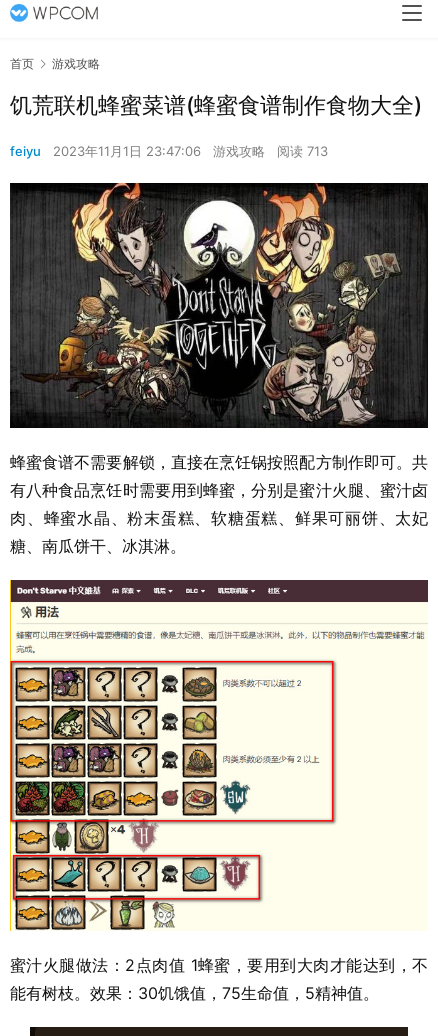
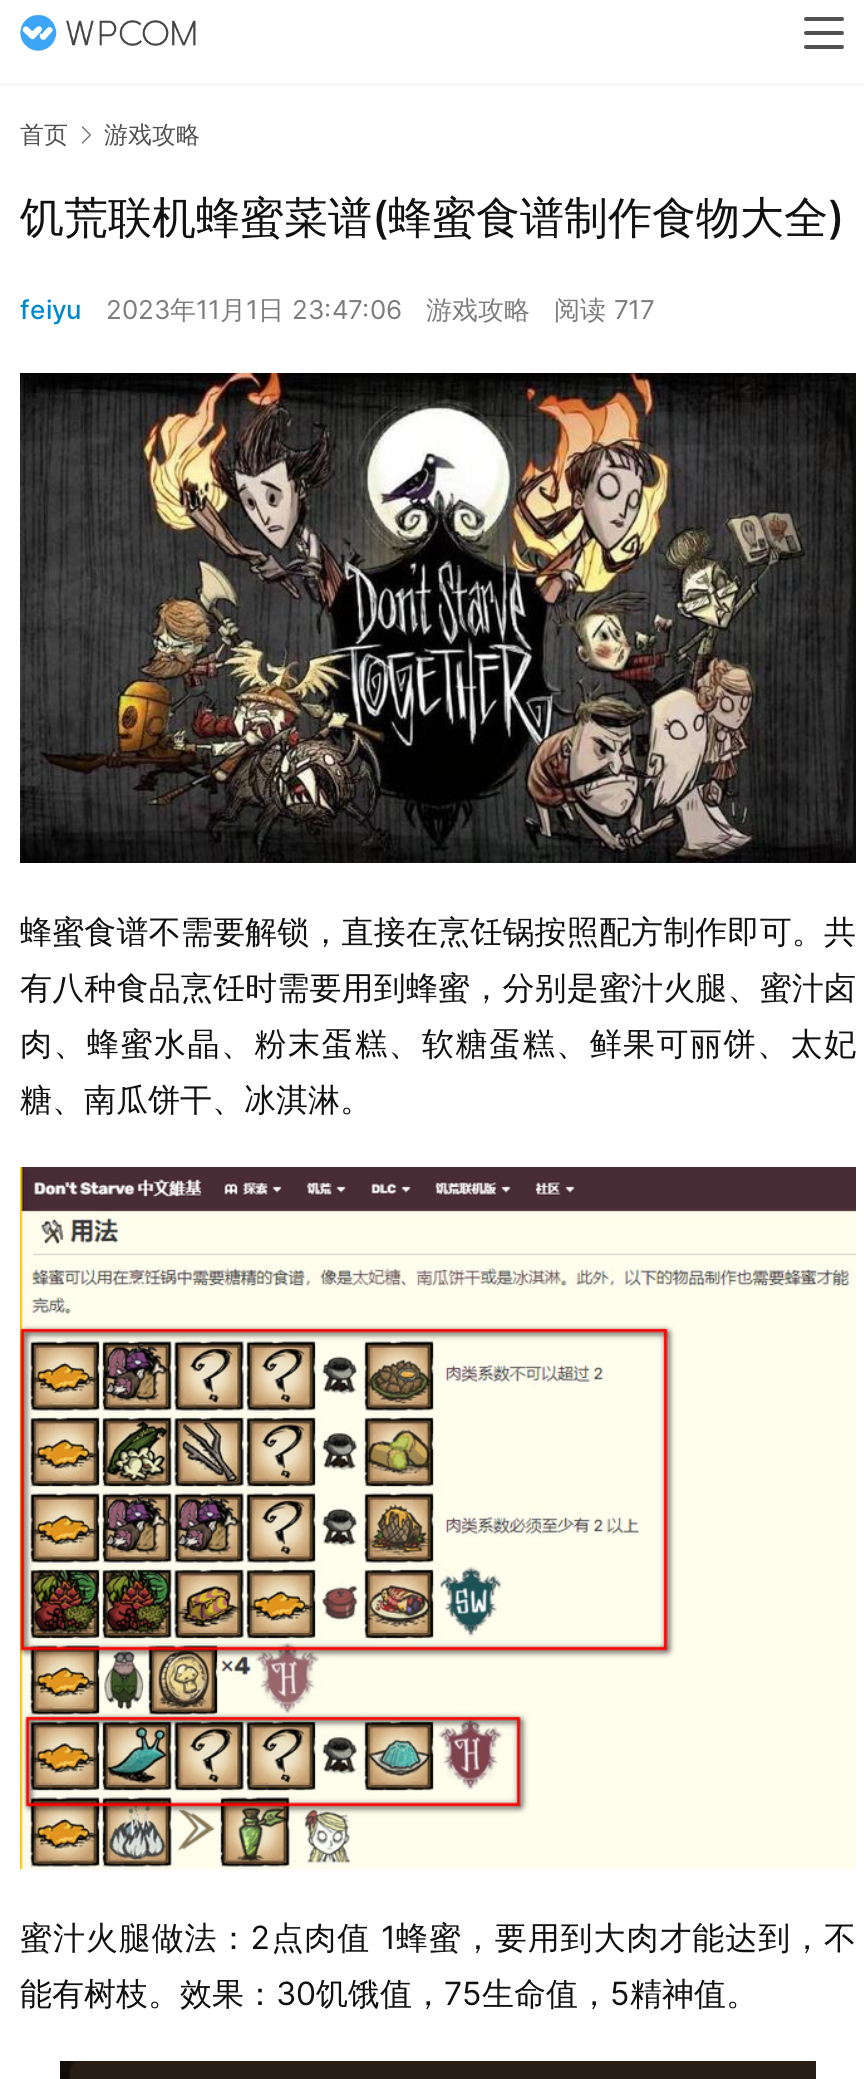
[10,143,328,159] feiyu 2023年11月1日 23:47:06 游戏攻略 阅读 713 -> [20,293,654,325] feiyu 2023年11月1日 23:47:06 游戏攻略 阅读 717

